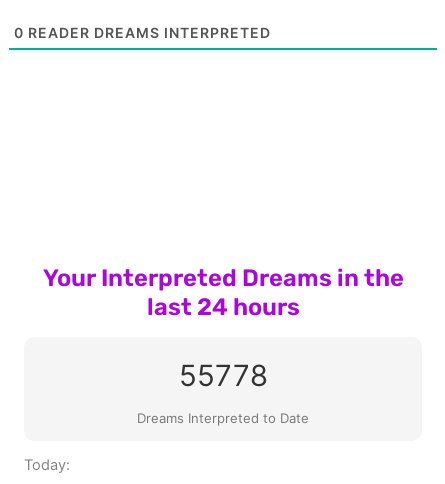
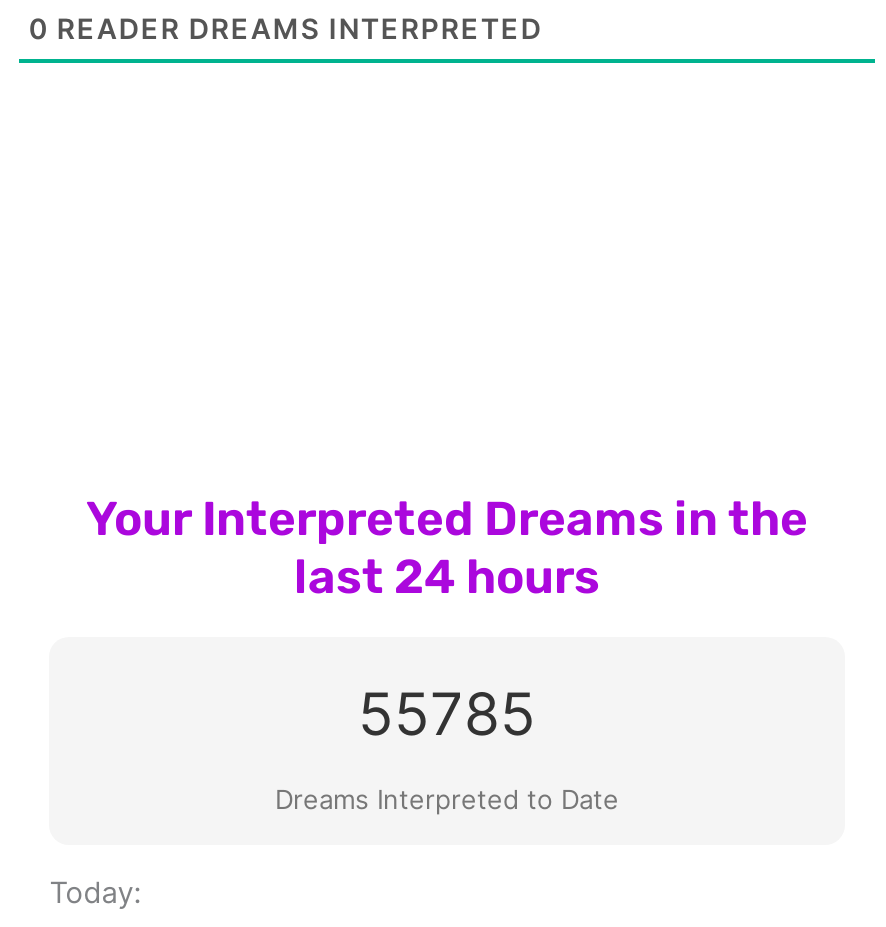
[178,358,267,393] 55778 -> [358,679,536,749] 55785

